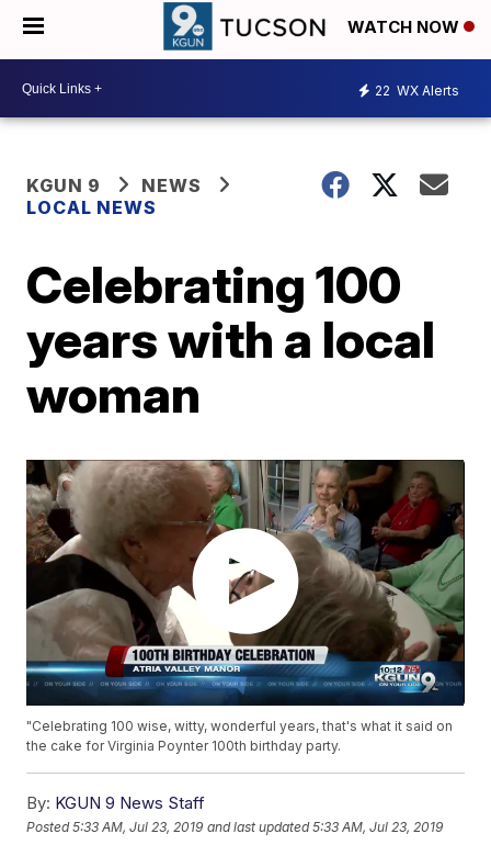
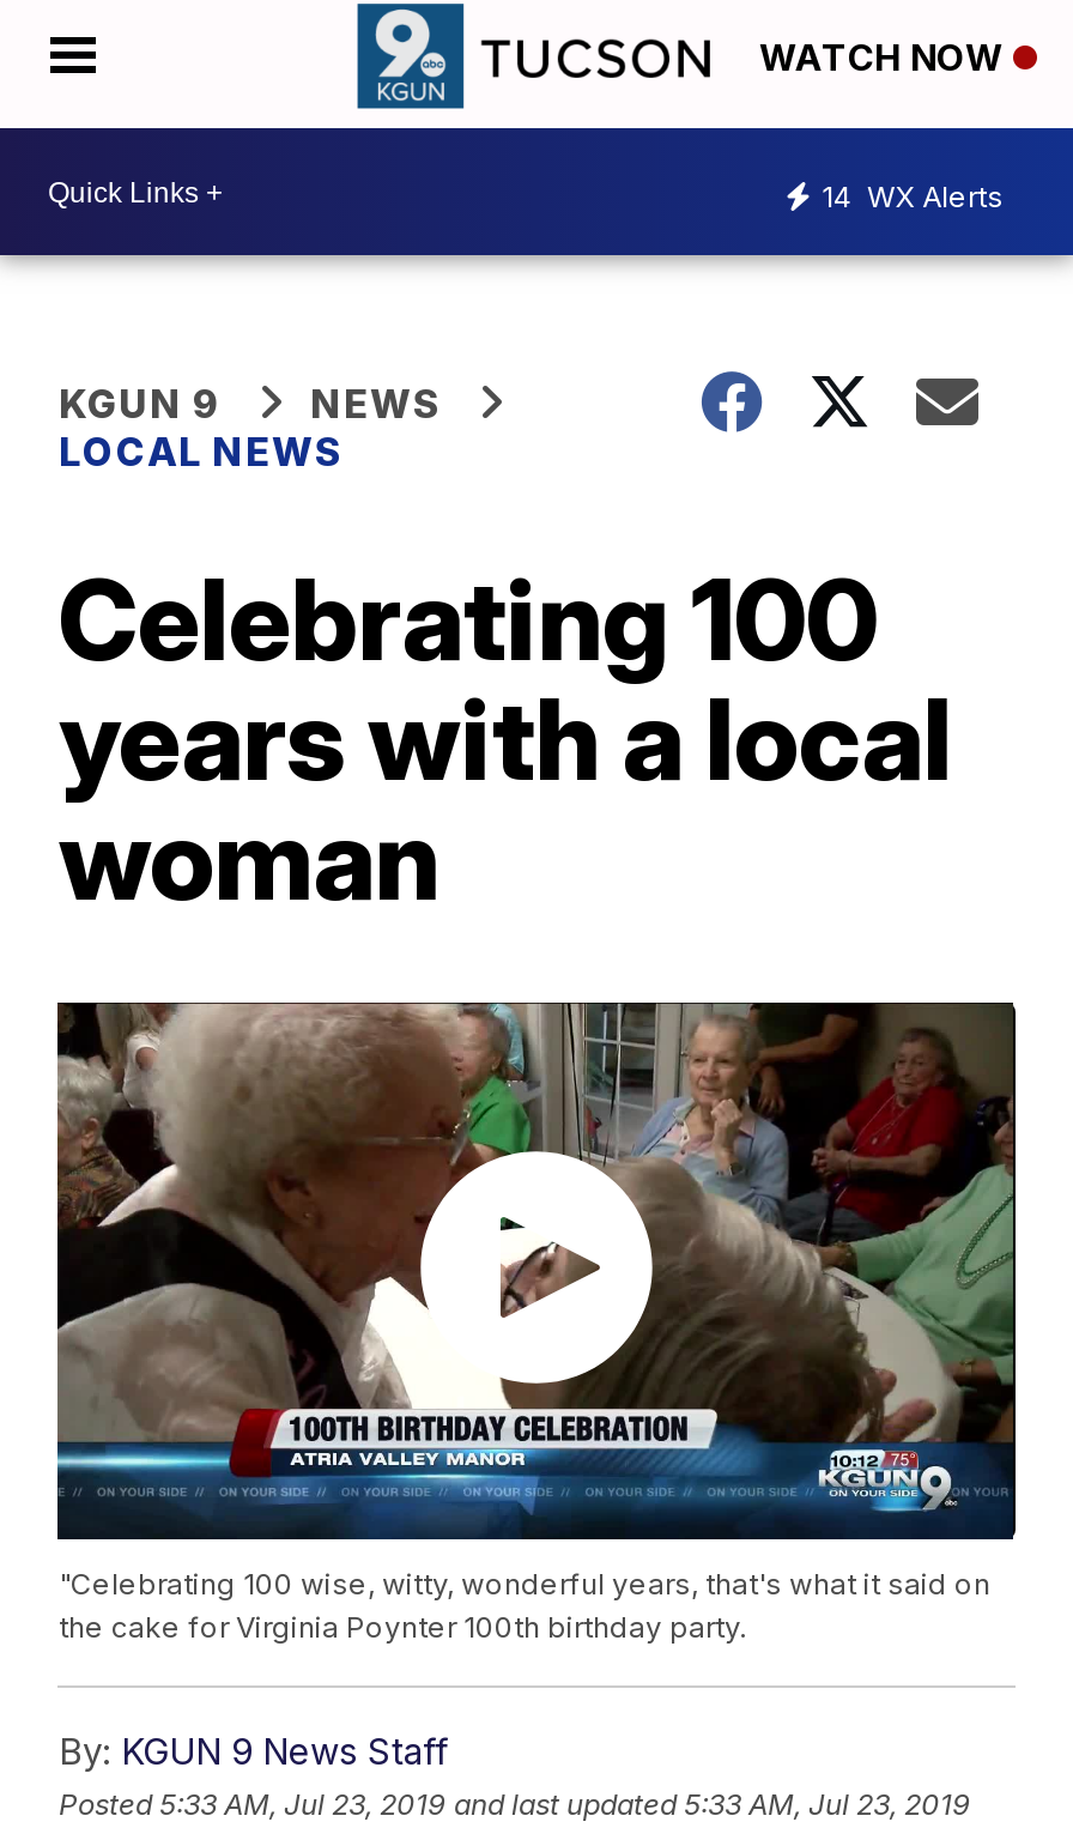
[375,82,459,98] 22 WX Alerts -> [822,177,1004,213] 14 WX Alerts

